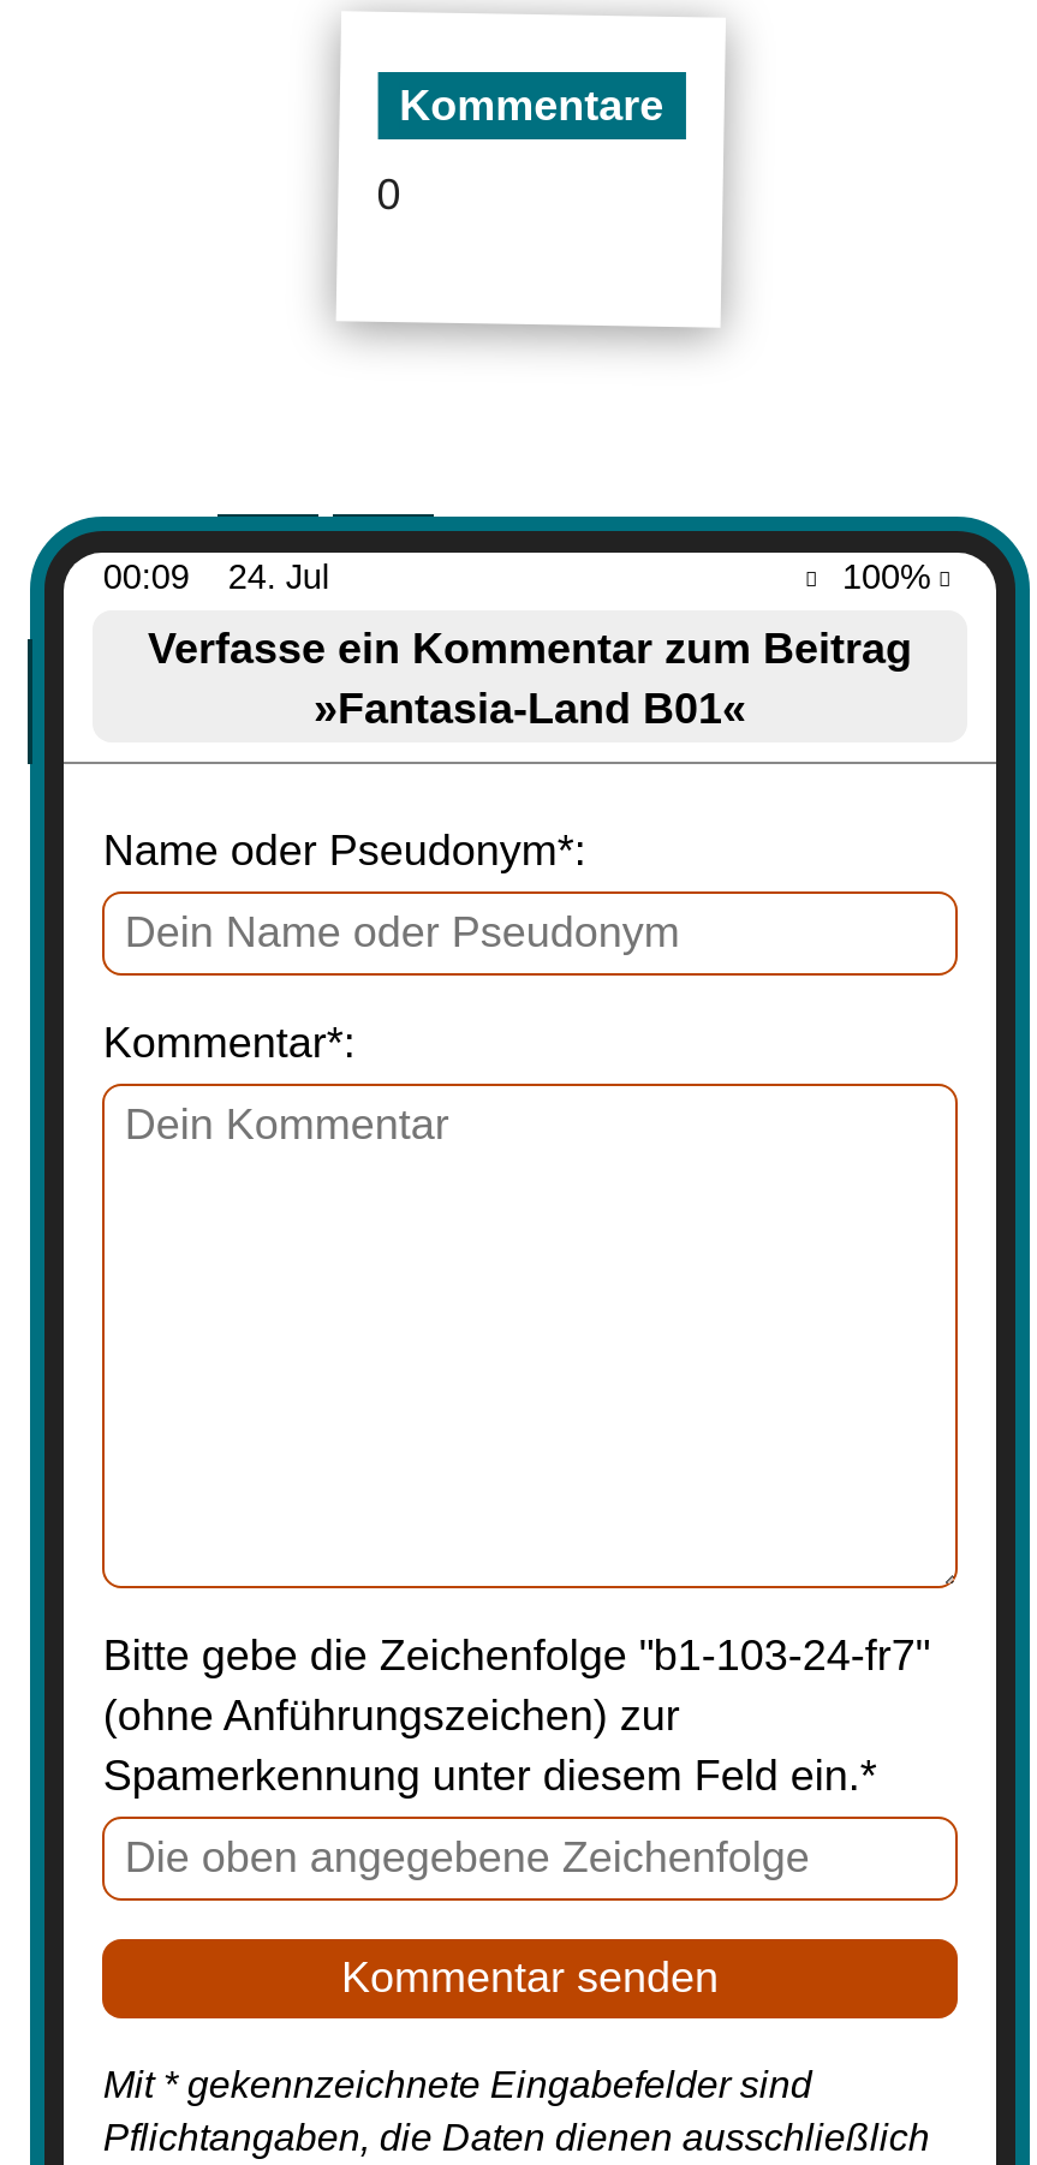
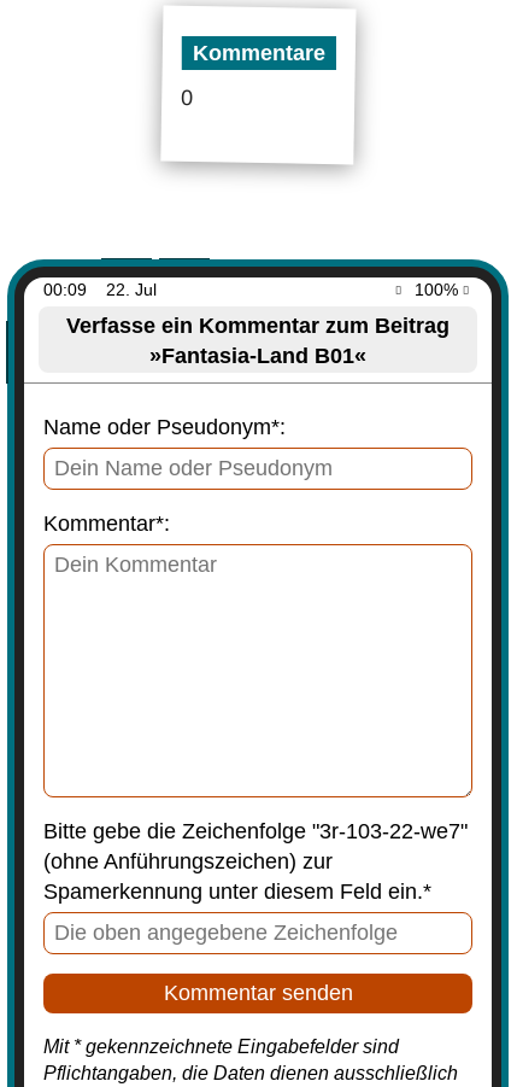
[103,556,329,595] 00:09 24. Jul -> [44,279,157,299] 00:09 22. Jul
[103,1632,930,1680] Bitte gebe die Zeichenfolge "b1-103-24-fr7" -> [44,819,468,843] Bitte gebe die Zeichenfolge "3r-103-22-we7"

